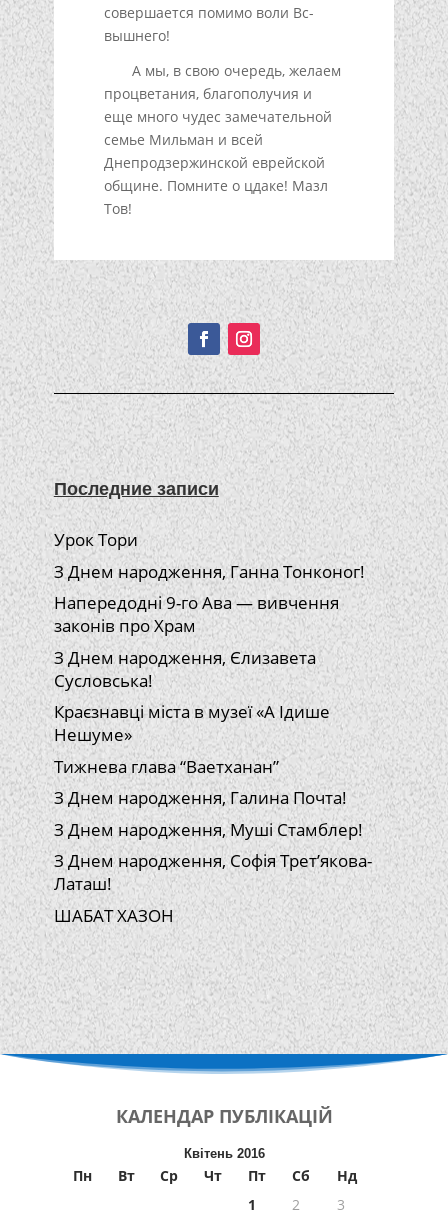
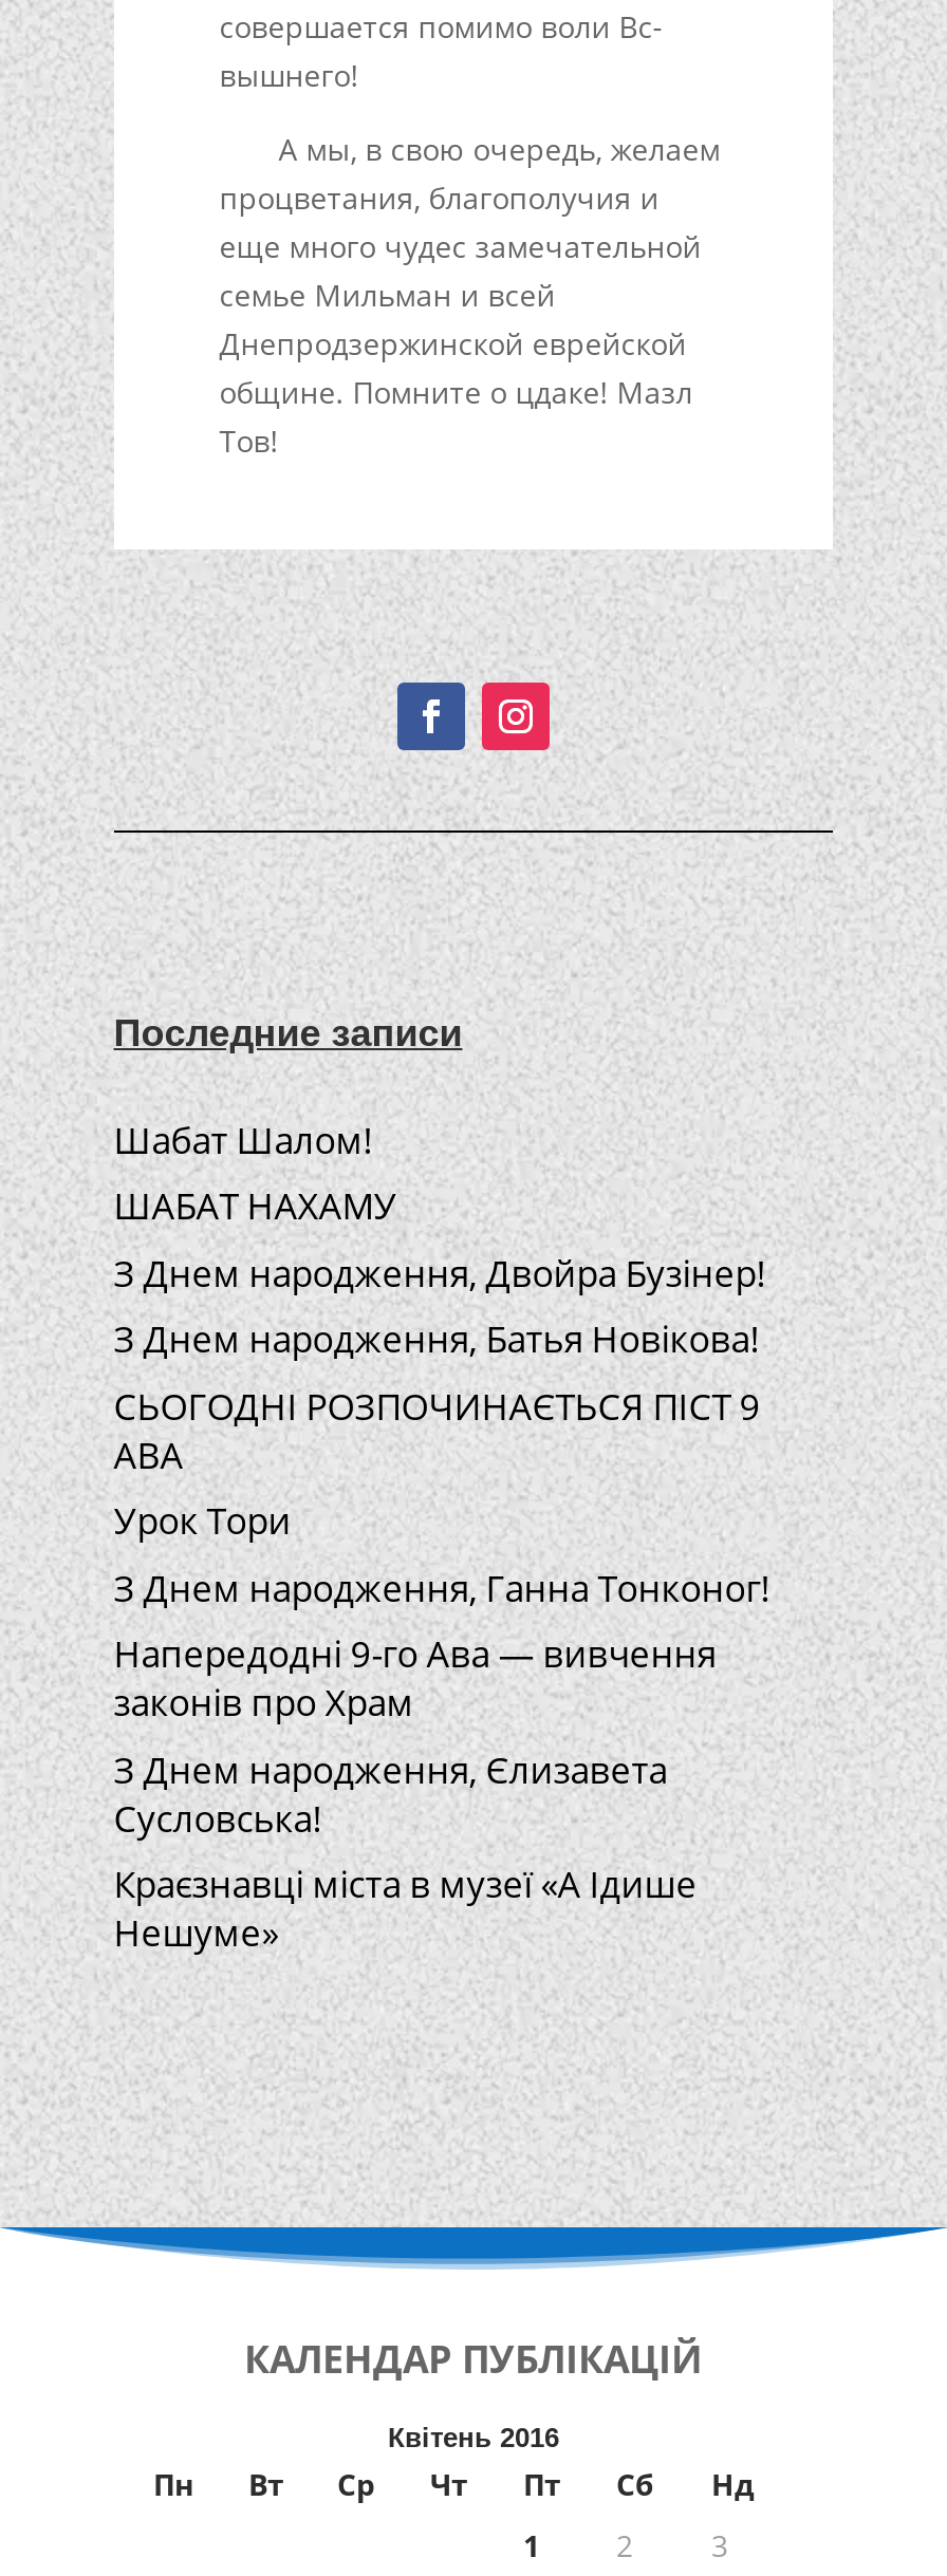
none -> [114,1116,767,1479] Шабат Шалом! | ШАБАТ НАХАМУ | З Днем народження, Двойра Бузінер! | З Днем народження, Батья Новікова! | СЬОГОДНІ РОЗПОЧИНАЄТЬСЯ ПІСТ 9 | АВА
moved [54,528,365,746] -> [114,1497,771,1958]: Урок Тори | З Днем народження, Ганна Тонконог! | Напередодні 9-го Ава — вивчення | законів про Храм | З Днем народження, Єлизавета | Сусловська! | Краєзнавці міста в музеї «А Ідише | Нешуме»
[54,754,372,926] Тижнева глава “Ваетханан” | З Днем народження, Галина Почта! | З Днем народження, Муші Стамблер! | З Днем народження, Софія Трет’якова- | Латаш! | ШАБАТ ХАЗОН -> none

